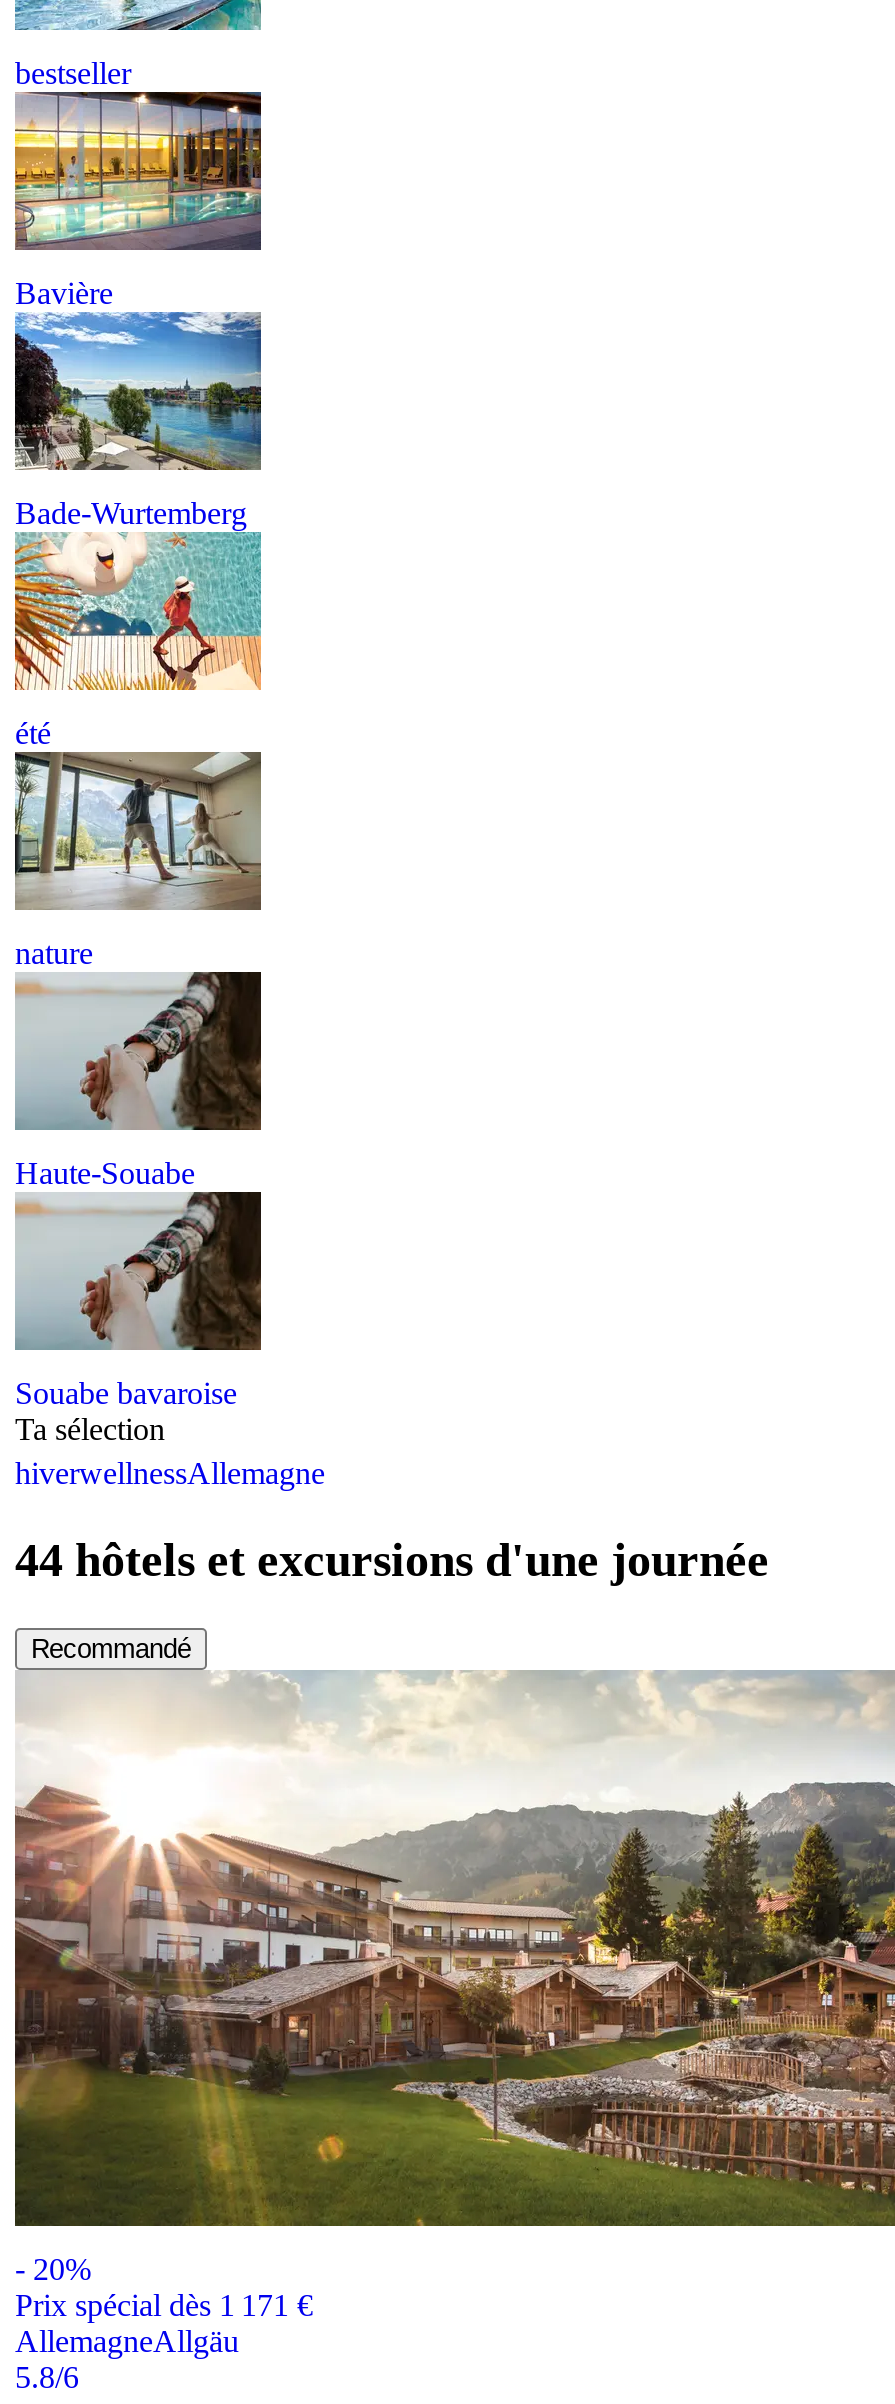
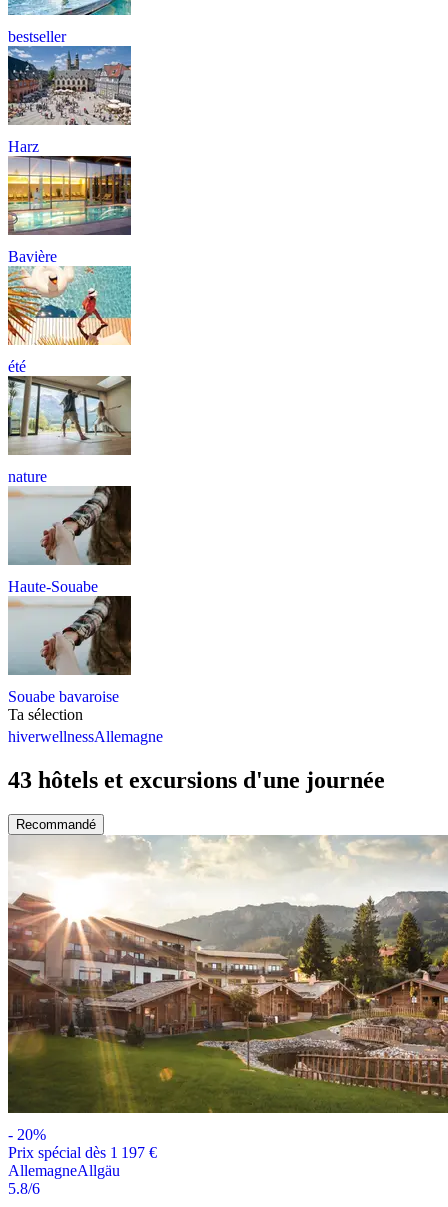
moved [11,90,265,310] -> [6,155,133,265]: [image] | Bavière
none -> [7,45,131,155] [image] | Harz
[13,312,263,530] [image] | Bade-Wurtemberg -> none
[15,1534,769,1586] 44 hôtels et excursions d'une journée -> [8,767,385,793] 43 hôtels et excursions d'une journée
[15,2287,313,2321] Prix spécial dès 1 171 € -> [8,1144,157,1161] Prix spécial dès 1 197 €

